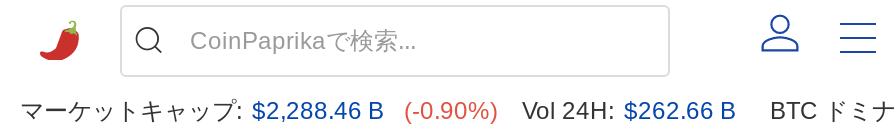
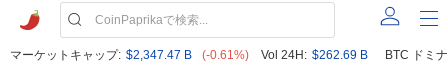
[20,97,384,125] マーケットキャップ: $2,288.46 B -> [10,48,192,62] マーケットキャップ: $2,347.47 B
[404,97,498,125] (-0.90%) -> [202,48,249,62] (-0.61%)
[522,97,736,125] Vol 24H: $262.66 B -> [261,48,368,62] Vol 24H: $262.69 B

